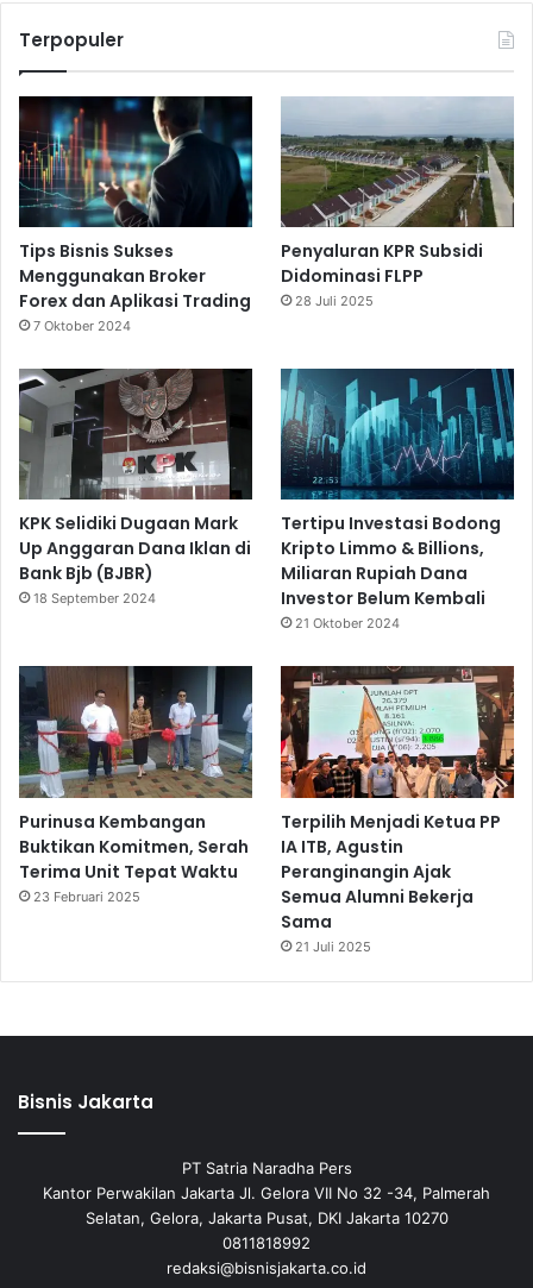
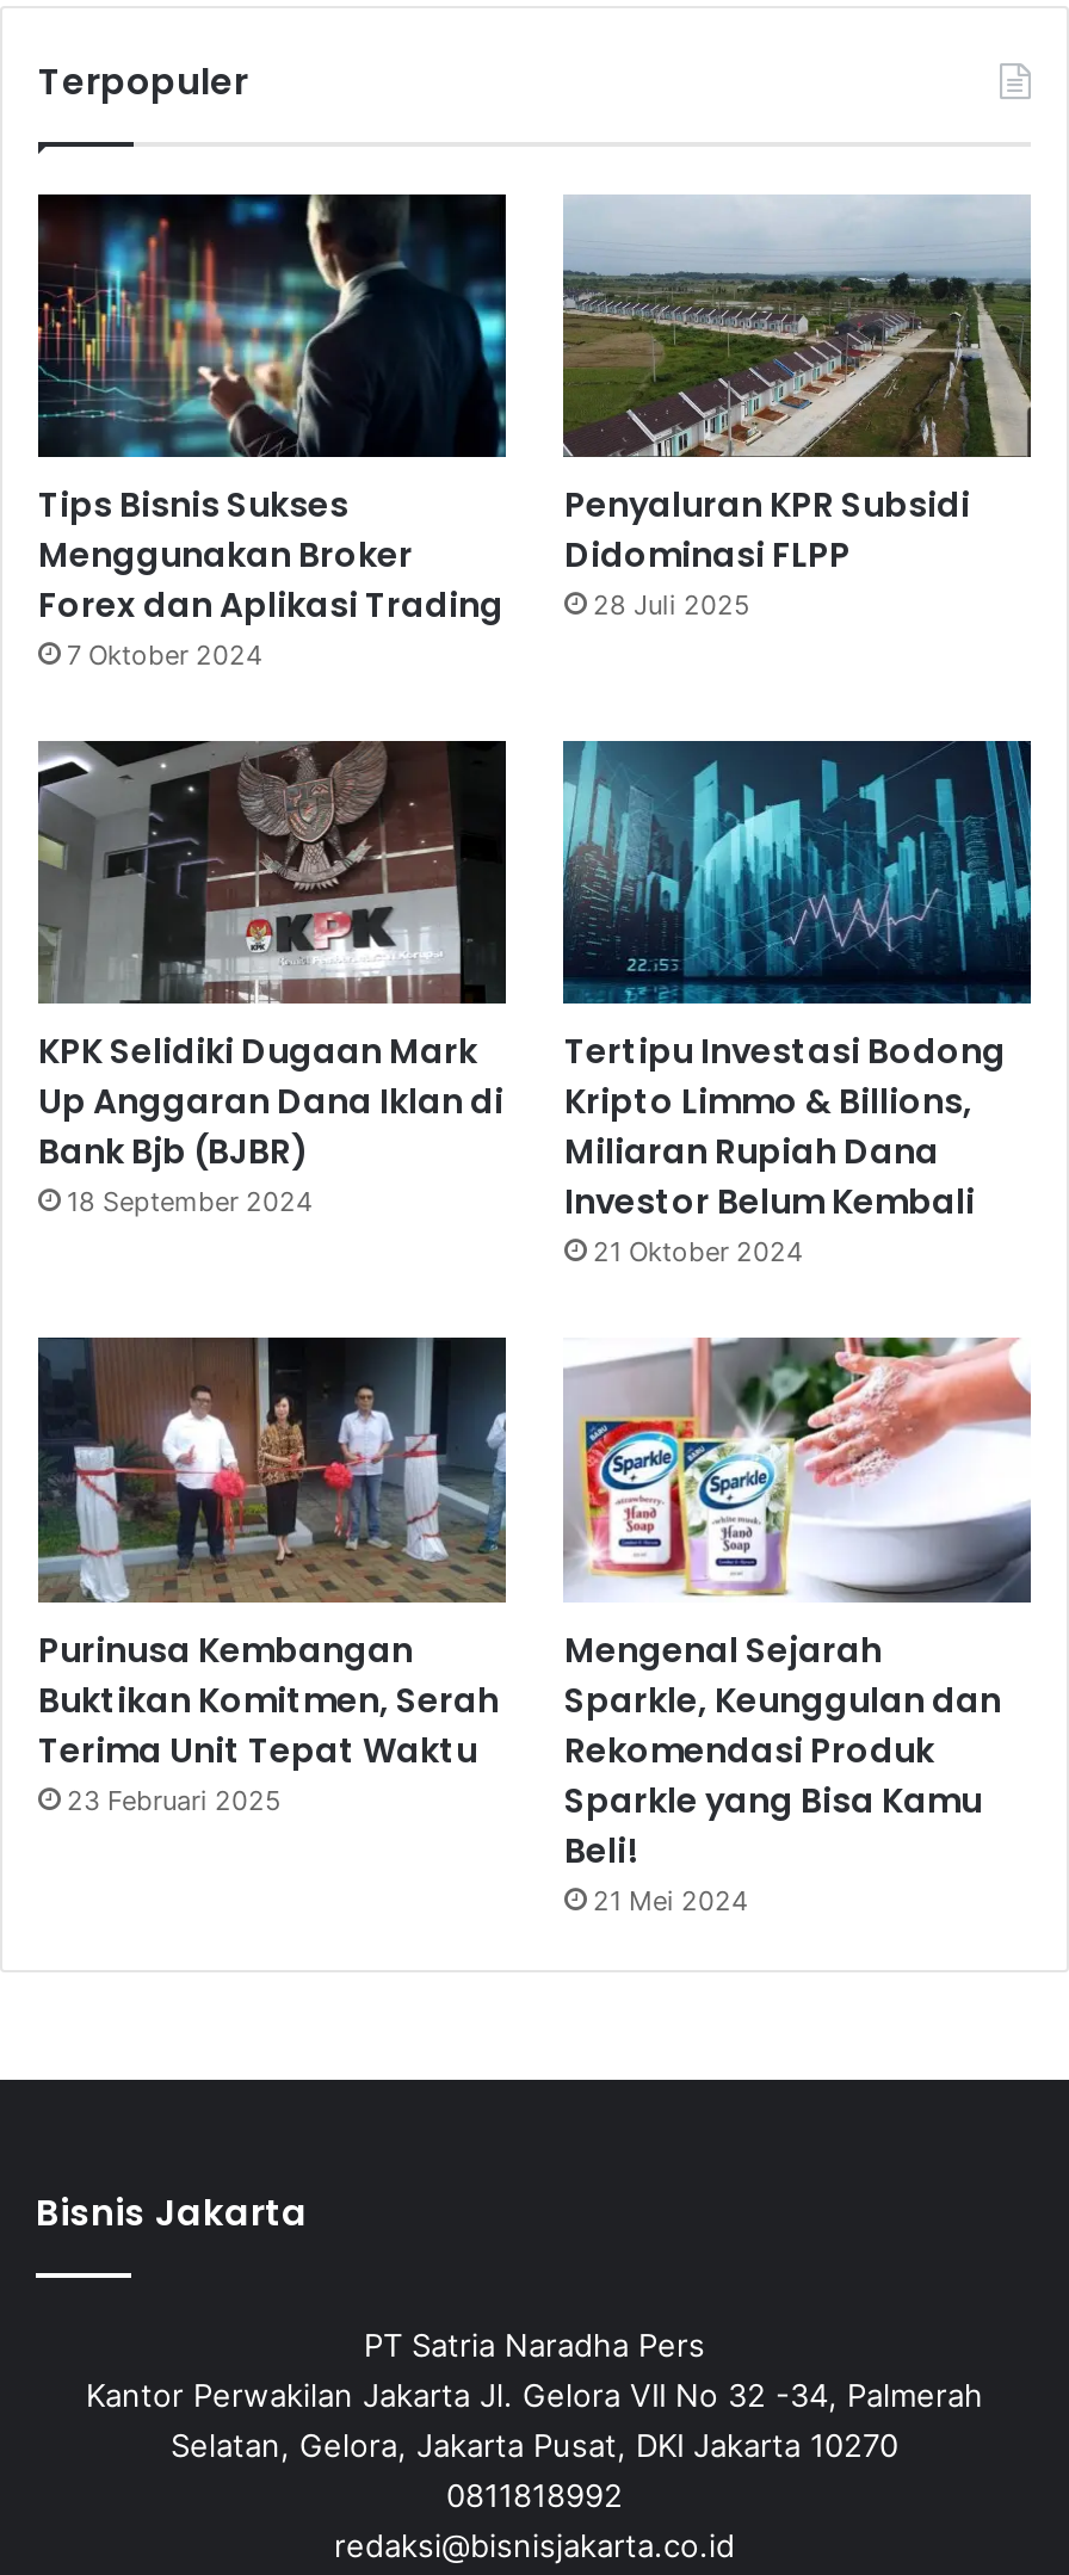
[280,665,515,954] [image] | Terpilih Menjadi Ketua PP | IA ITB, Agustin | Peranginangin Ajak | Semua Alumni Bekerja | Sama | 21 Juli 2025 -> [563,1335,1033,1916] [image] | Mengenal Sejarah | Sparkle, Keunggulan dan | Rekomendasi Produk | Sparkle yang Bisa Kamu | Beli! | 21 Mei 2024

